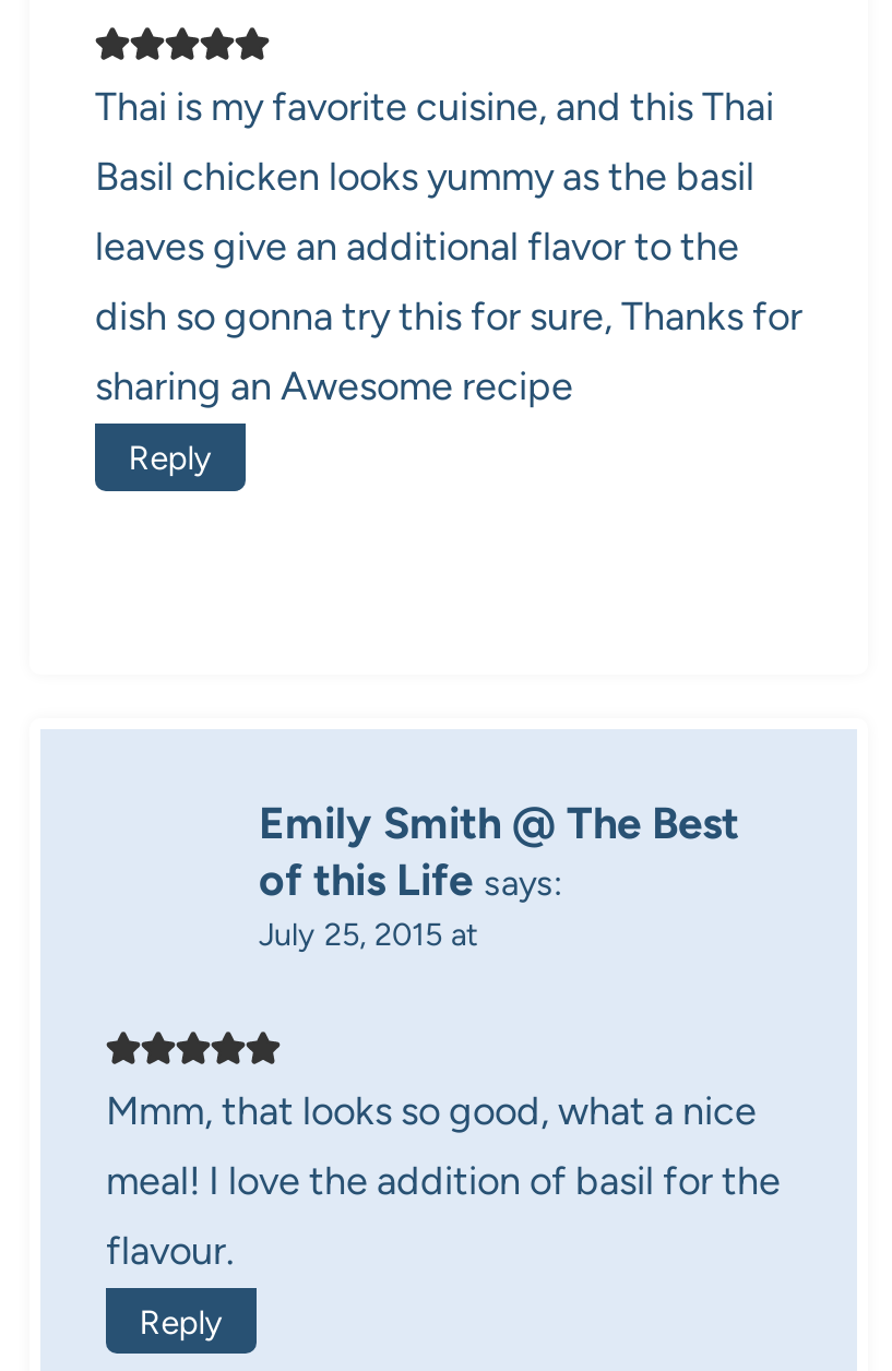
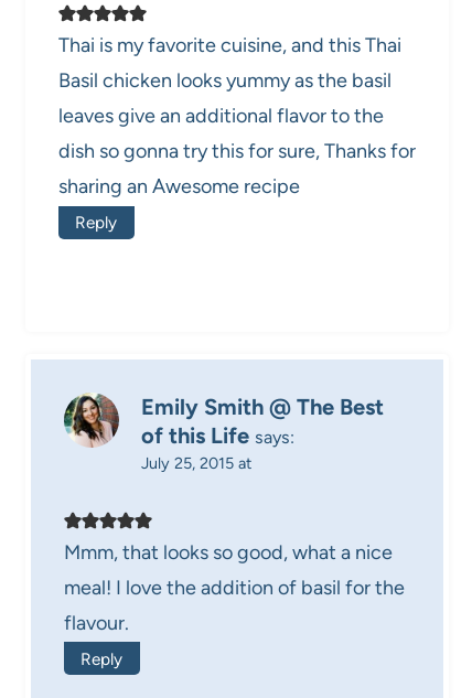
none -> [63,393,120,449] [image]

